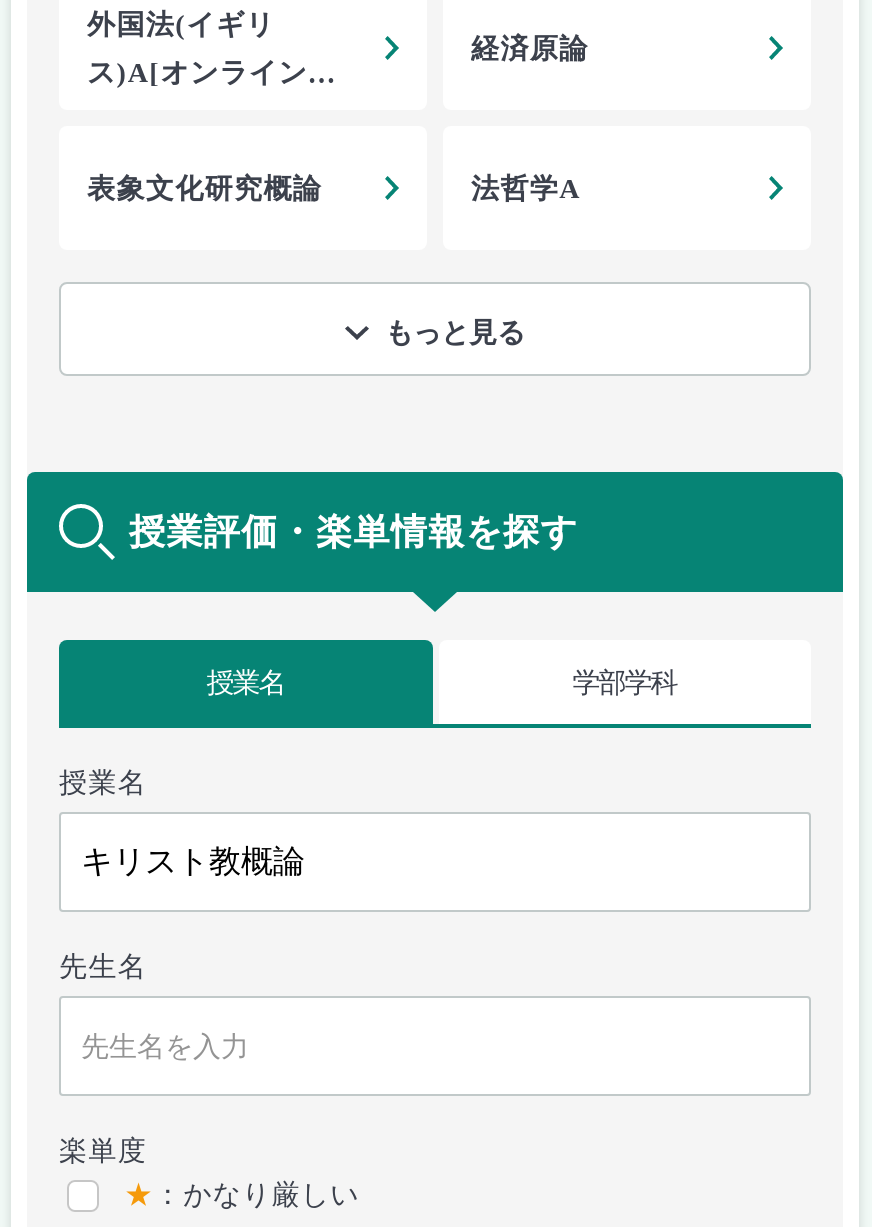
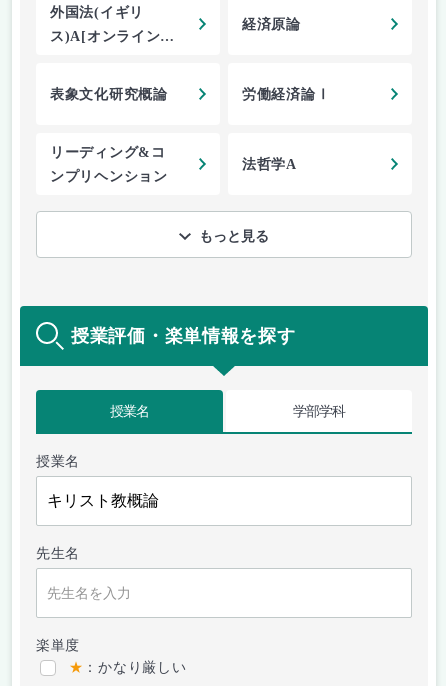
none -> [50,145,168,184] リーディング&コ | ンプリヘンション
none -> [242,87,330,102] 労働経済論Ⅰ

